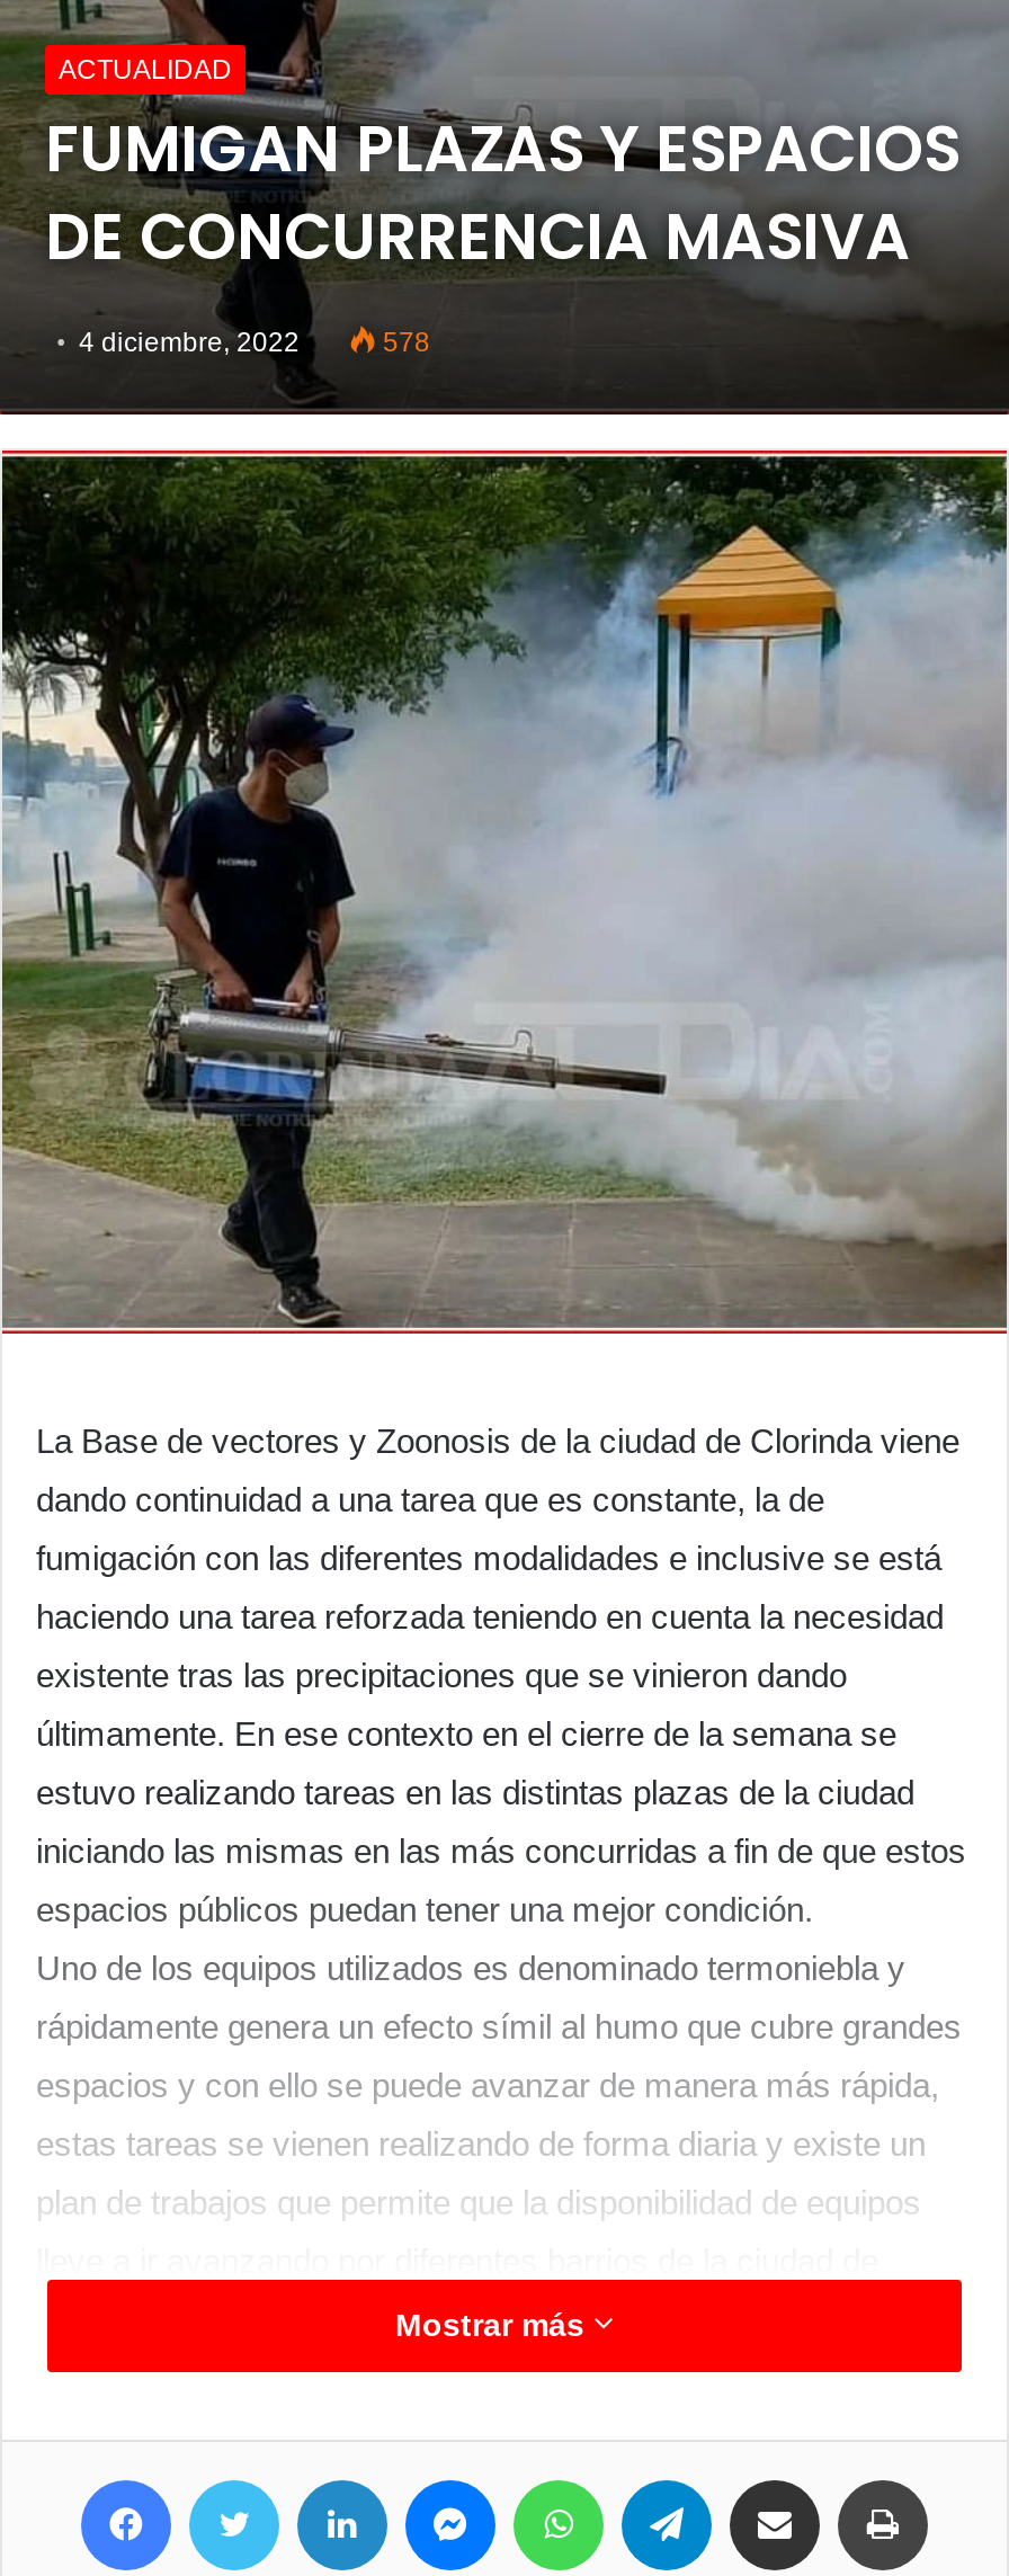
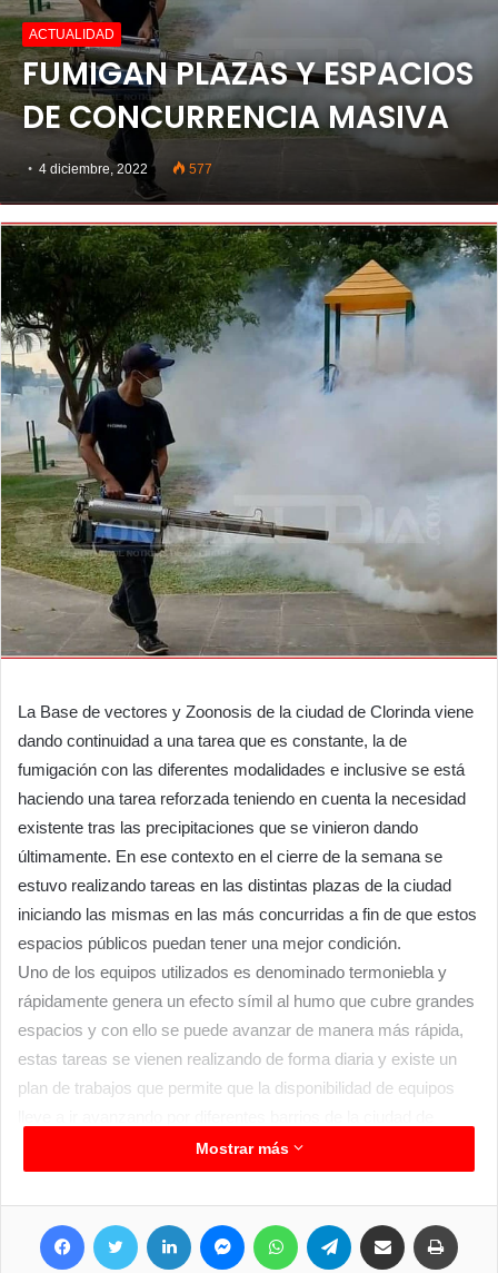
[376,327,430,359] 578 -> [186,162,212,177] 577

